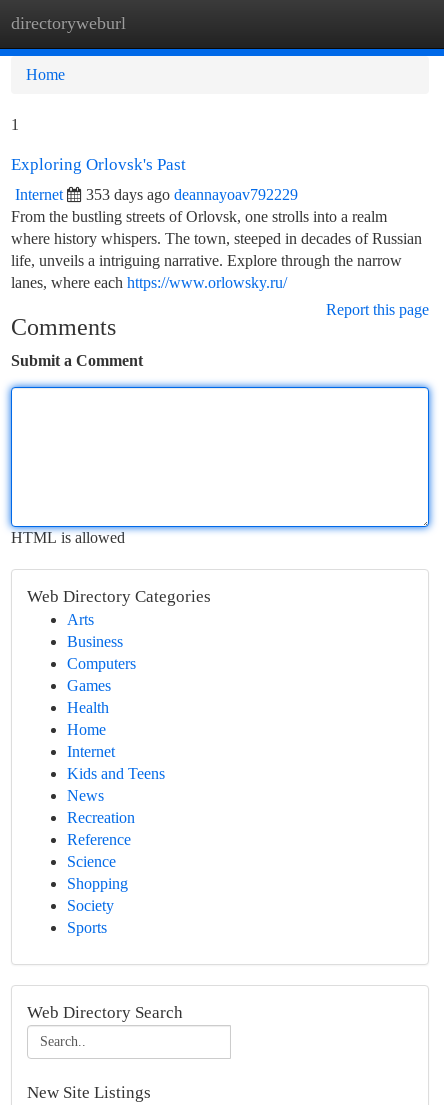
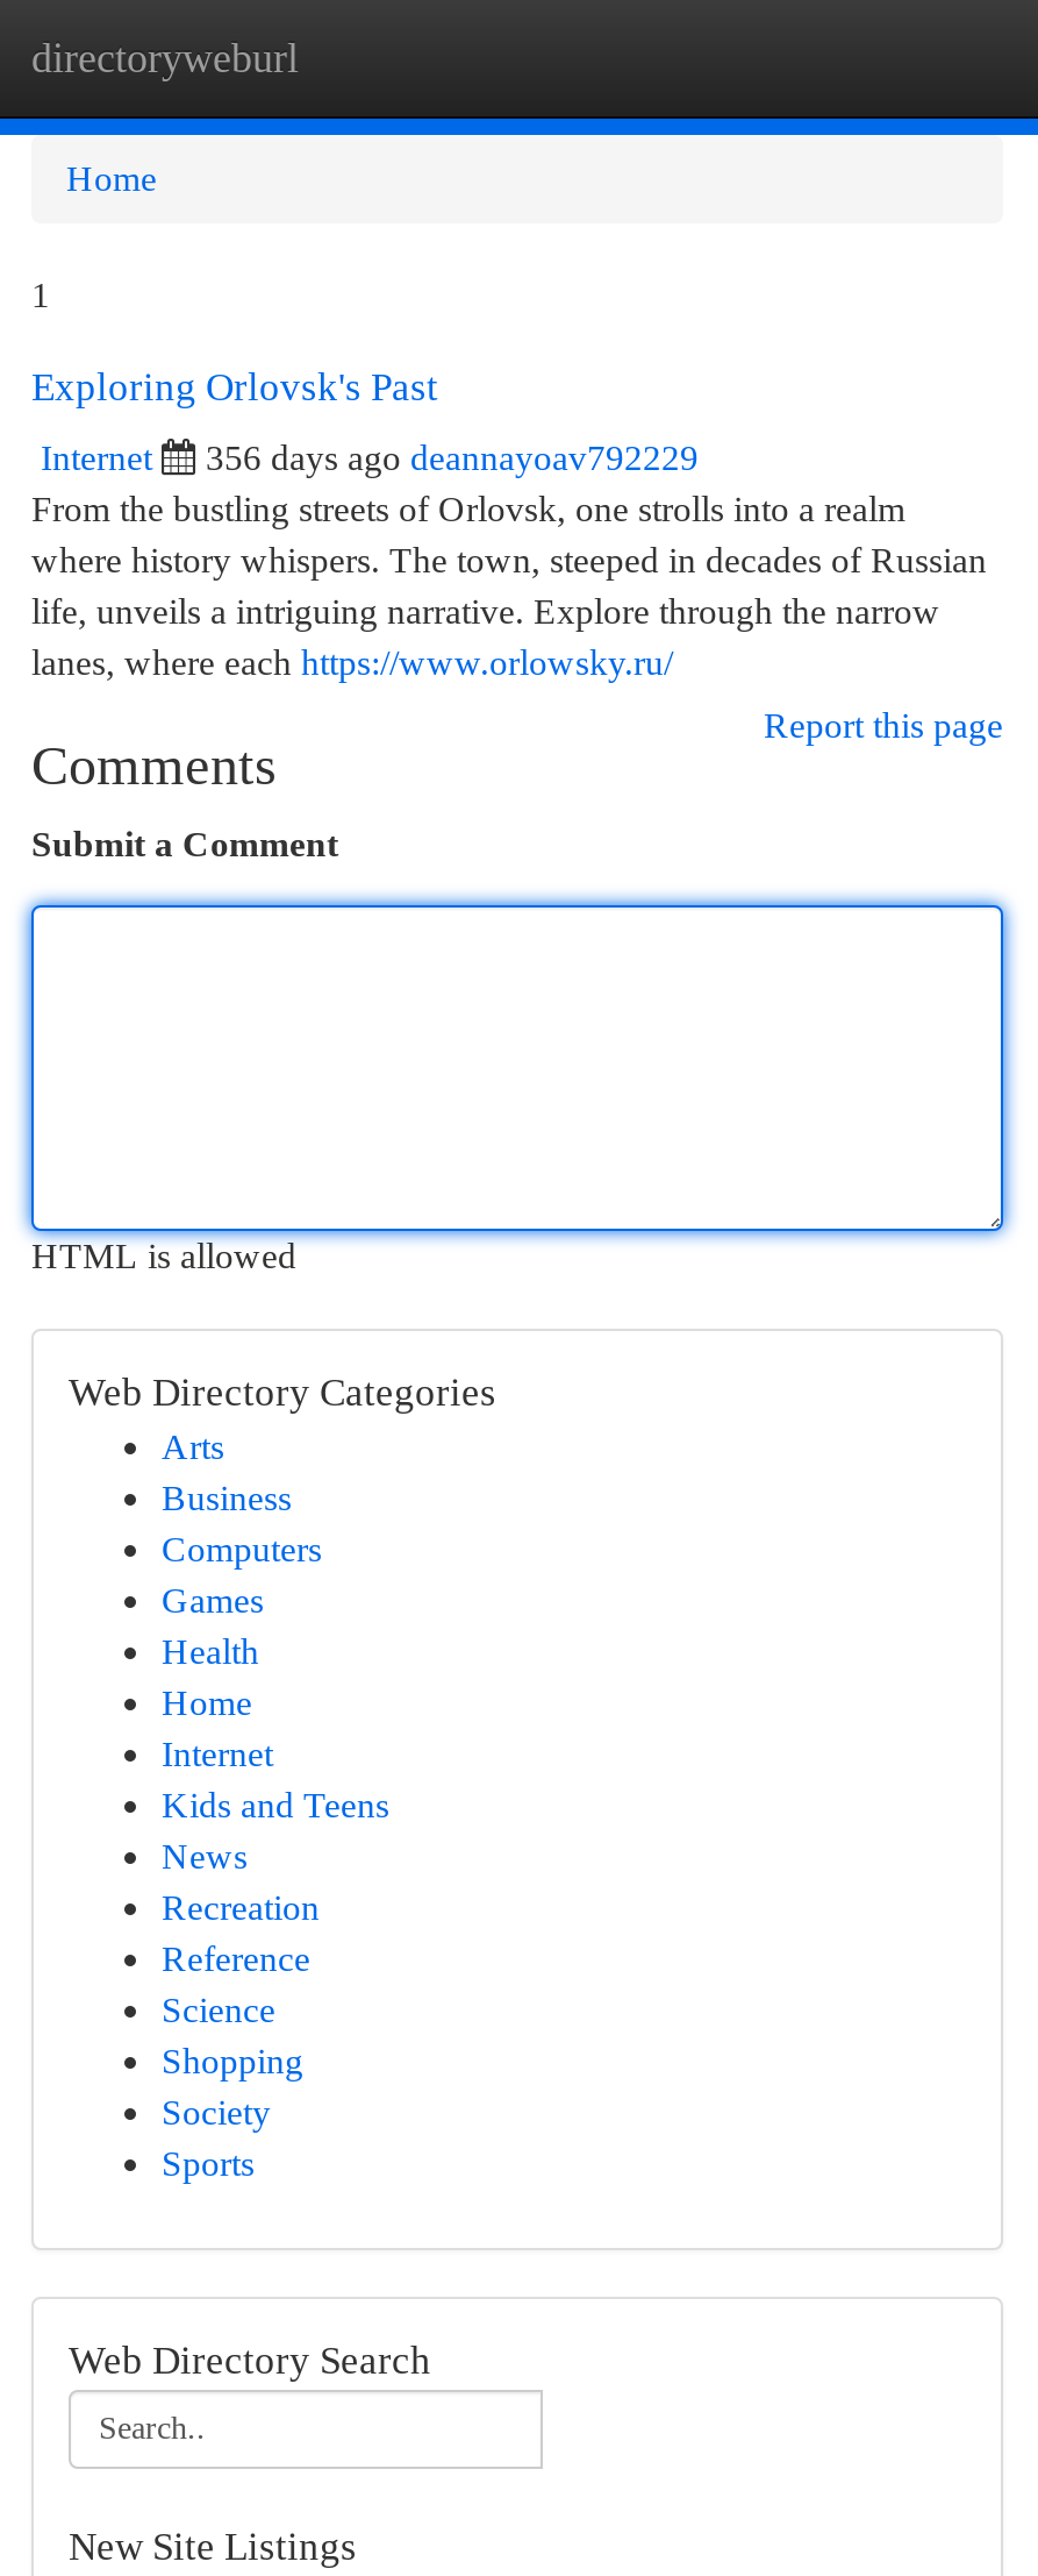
[86,186,298,203] 353 days ago deannayoav792229 -> [206,437,699,477] 356 days ago deannayoav792229

